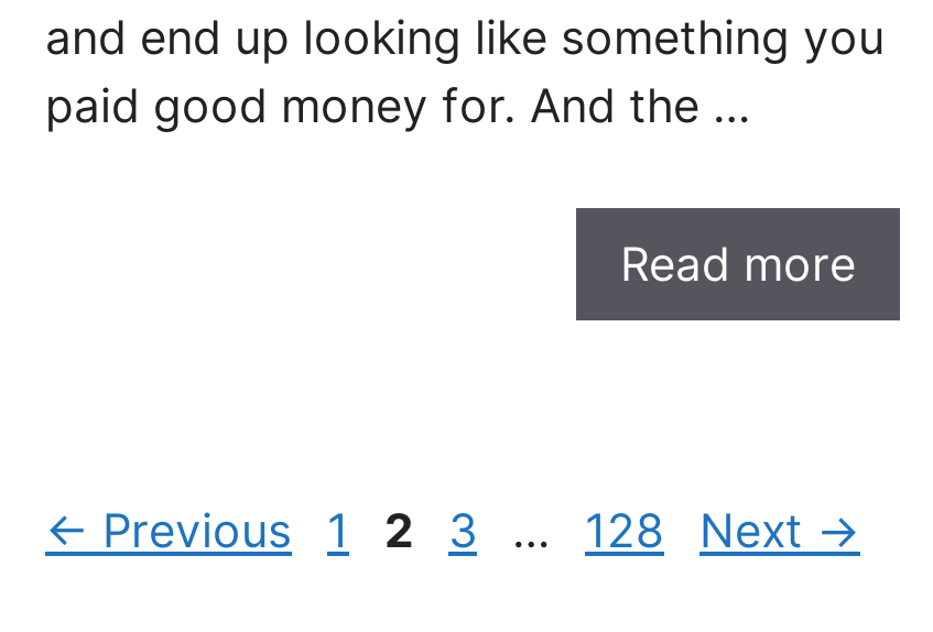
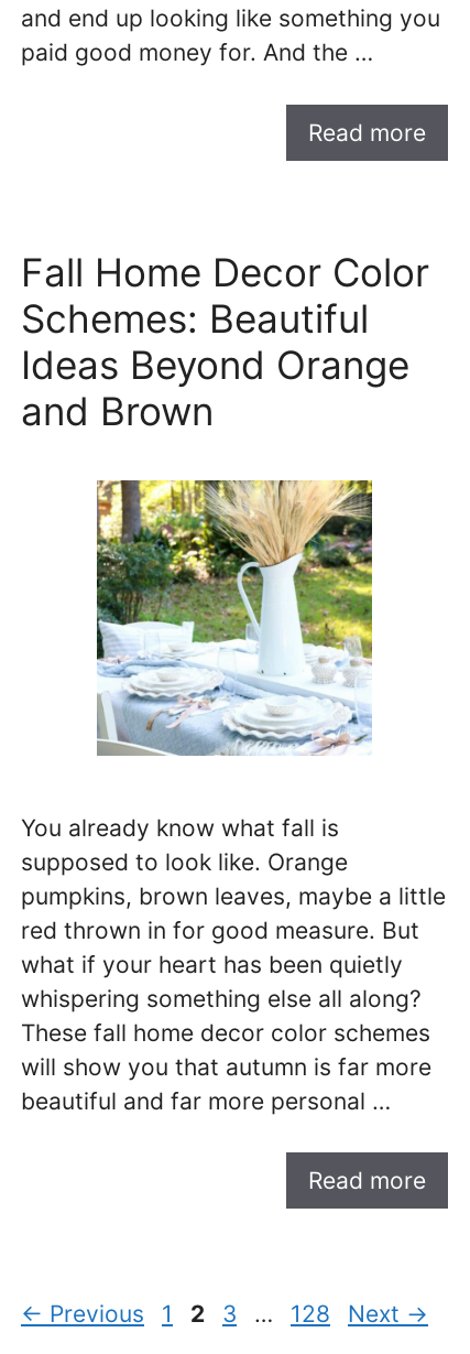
none -> [21,248,429,434] Fall Home Decor Color | Schemes: Beautiful | Ideas Beyond Orange | and Brown
none -> [21,814,446,1194] You already know what fall is | supposed to look like. Orange | pumpkins, brown leaves, maybe a little | red thrown in for good measure. But | what if your heart has been quietly | whispering something else all along? | These fall home decor color schemes | will show you that autumn is far more | beautiful and far more personal … | Read more
none -> [96,479,373,757] [image]

